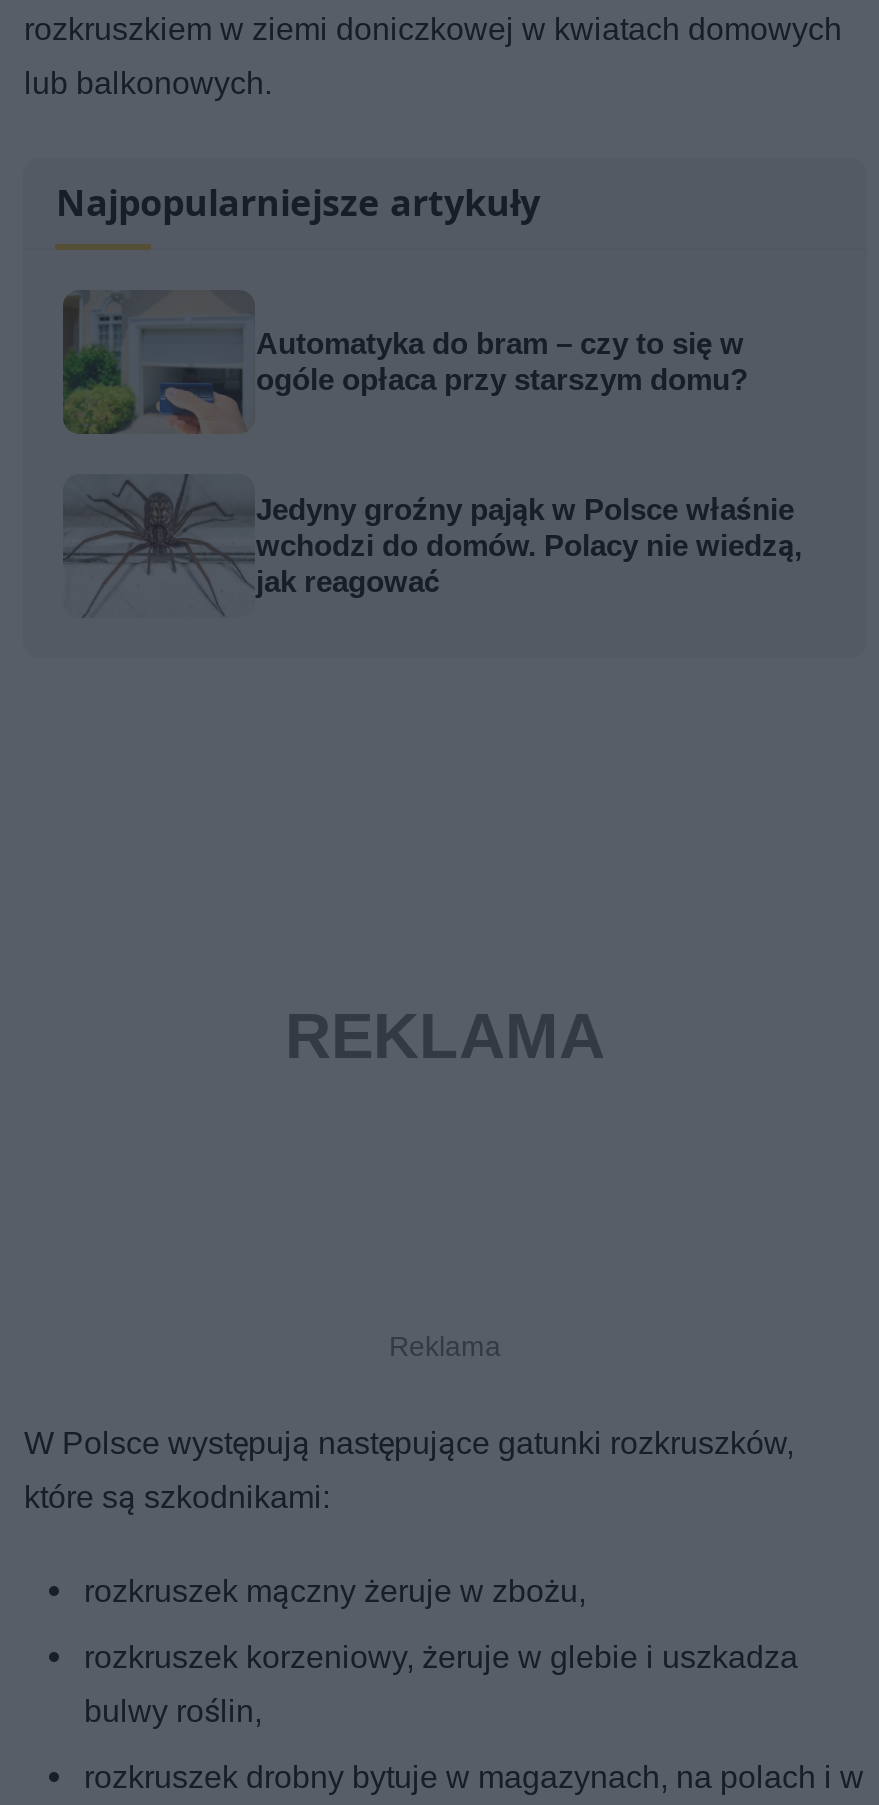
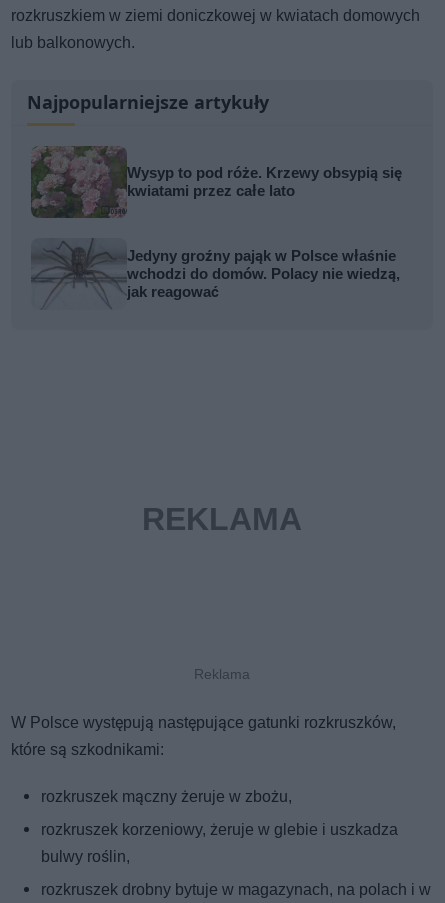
[61,289,748,435] [image] | Automatyka do bram – czy to się w | ogóle opłaca przy starszym domu? -> [31,146,402,219] [image] | Wysyp to pod róże. Krzewy obsypią się | kwiatami przez całe lato

